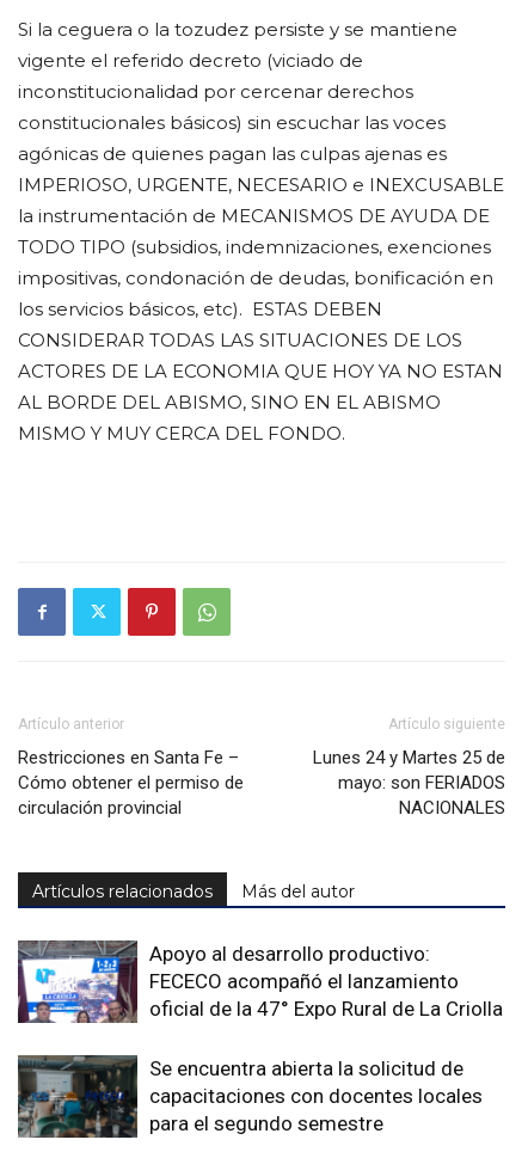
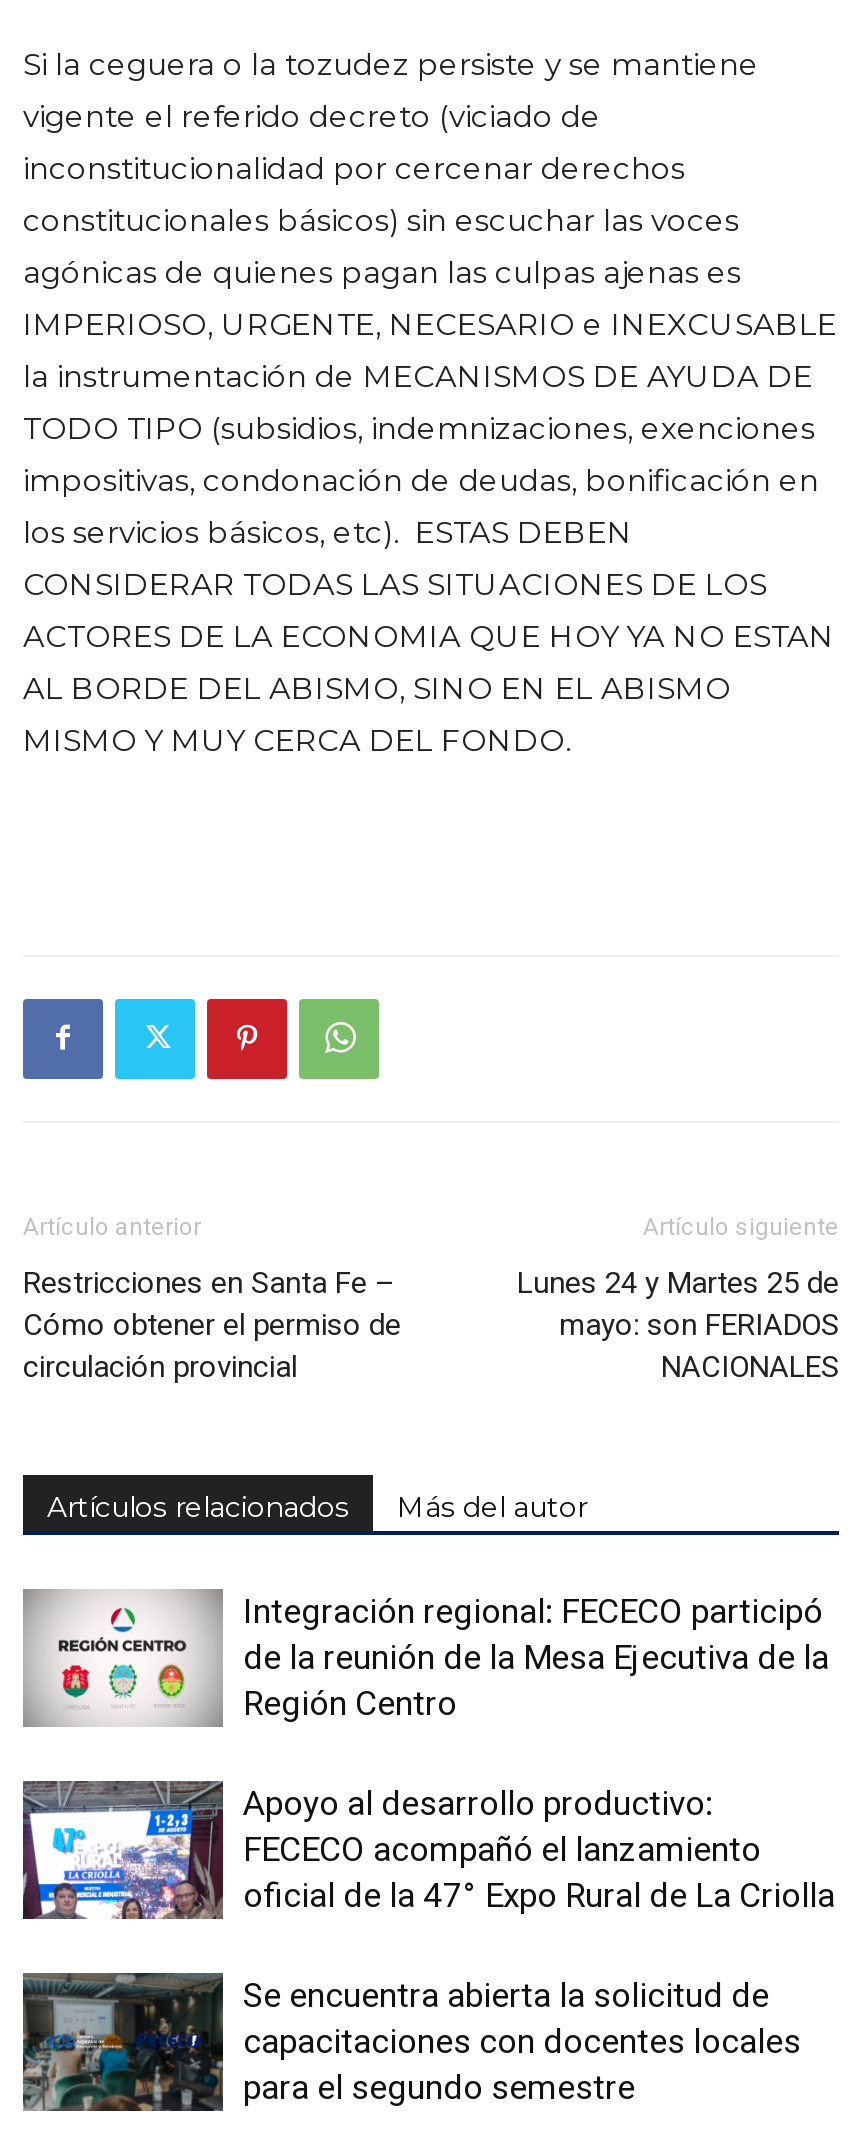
none -> [23,1589,829,1727] [image] | Integración regional: FECECO participó | de la reunión de la Mesa Ejecutiva de la | Región Centro

